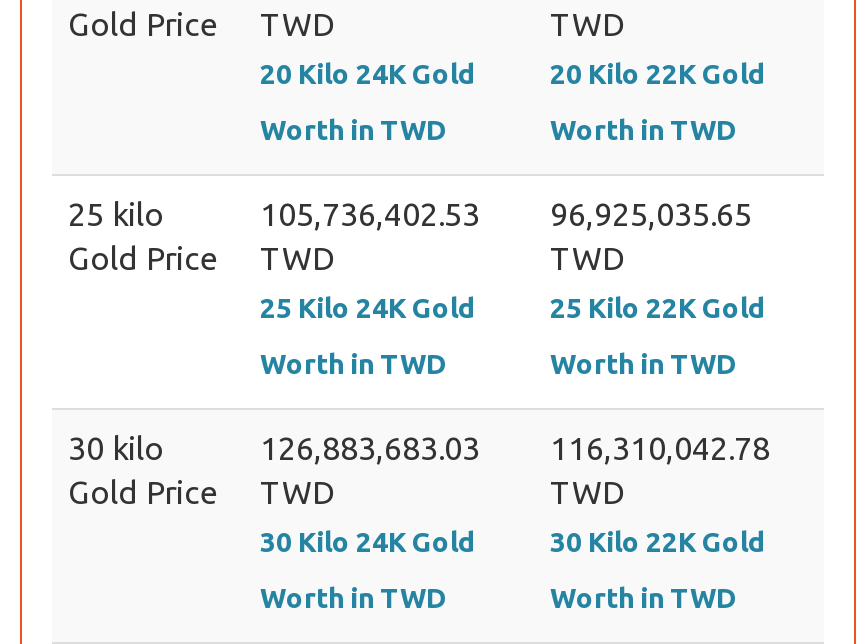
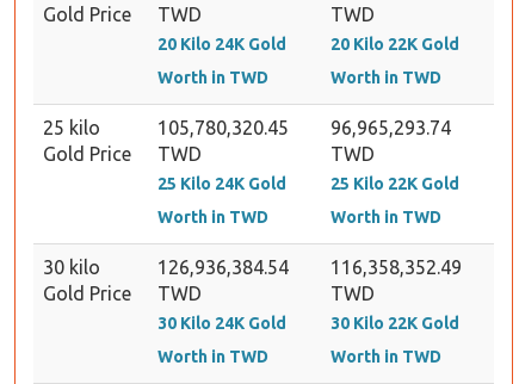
[260,196,480,232] 105,736,402.53 -> [157,117,289,138] 105,780,320.45
[550,196,752,232] 96,925,035.65 -> [330,117,451,138] 96,965,293.74
[260,430,480,466] 126,883,683.03 -> [157,256,289,278] 126,936,384.54
[550,430,770,466] 116,310,042.78 -> [330,256,462,278] 116,358,352.49

